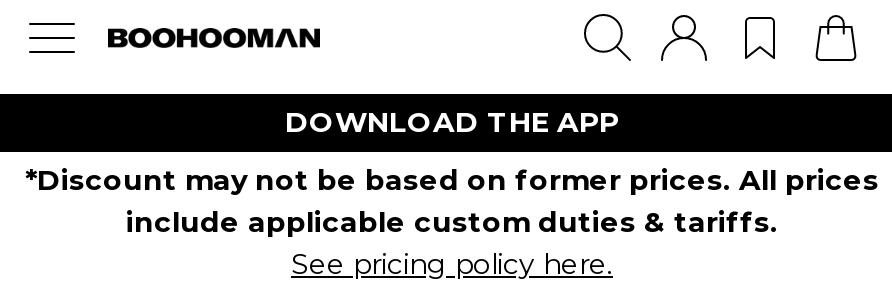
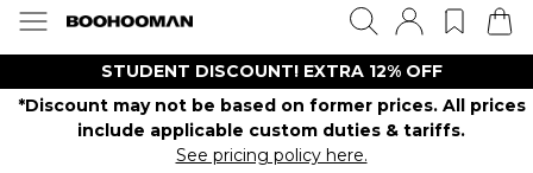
[285,104,619,140] DOWNLOAD THE APP -> [101,60,442,82] STUDENT DISCOUNT! EXTRA 12% OFF

